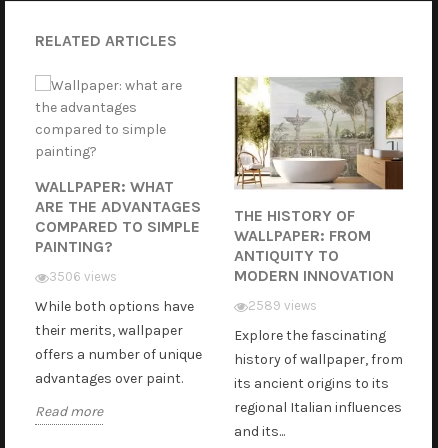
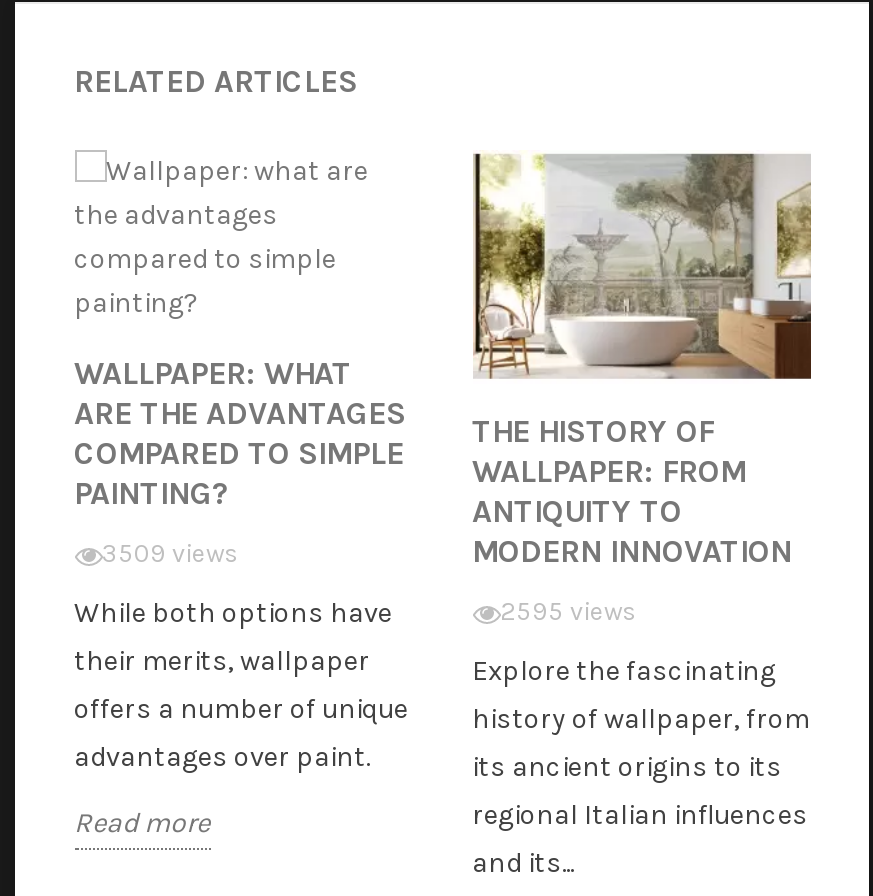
[48,269,116,284] 3506 views -> [102,537,238,567] 3509 views
[247,298,316,313] 2589 views -> [500,595,636,625] 2595 views

